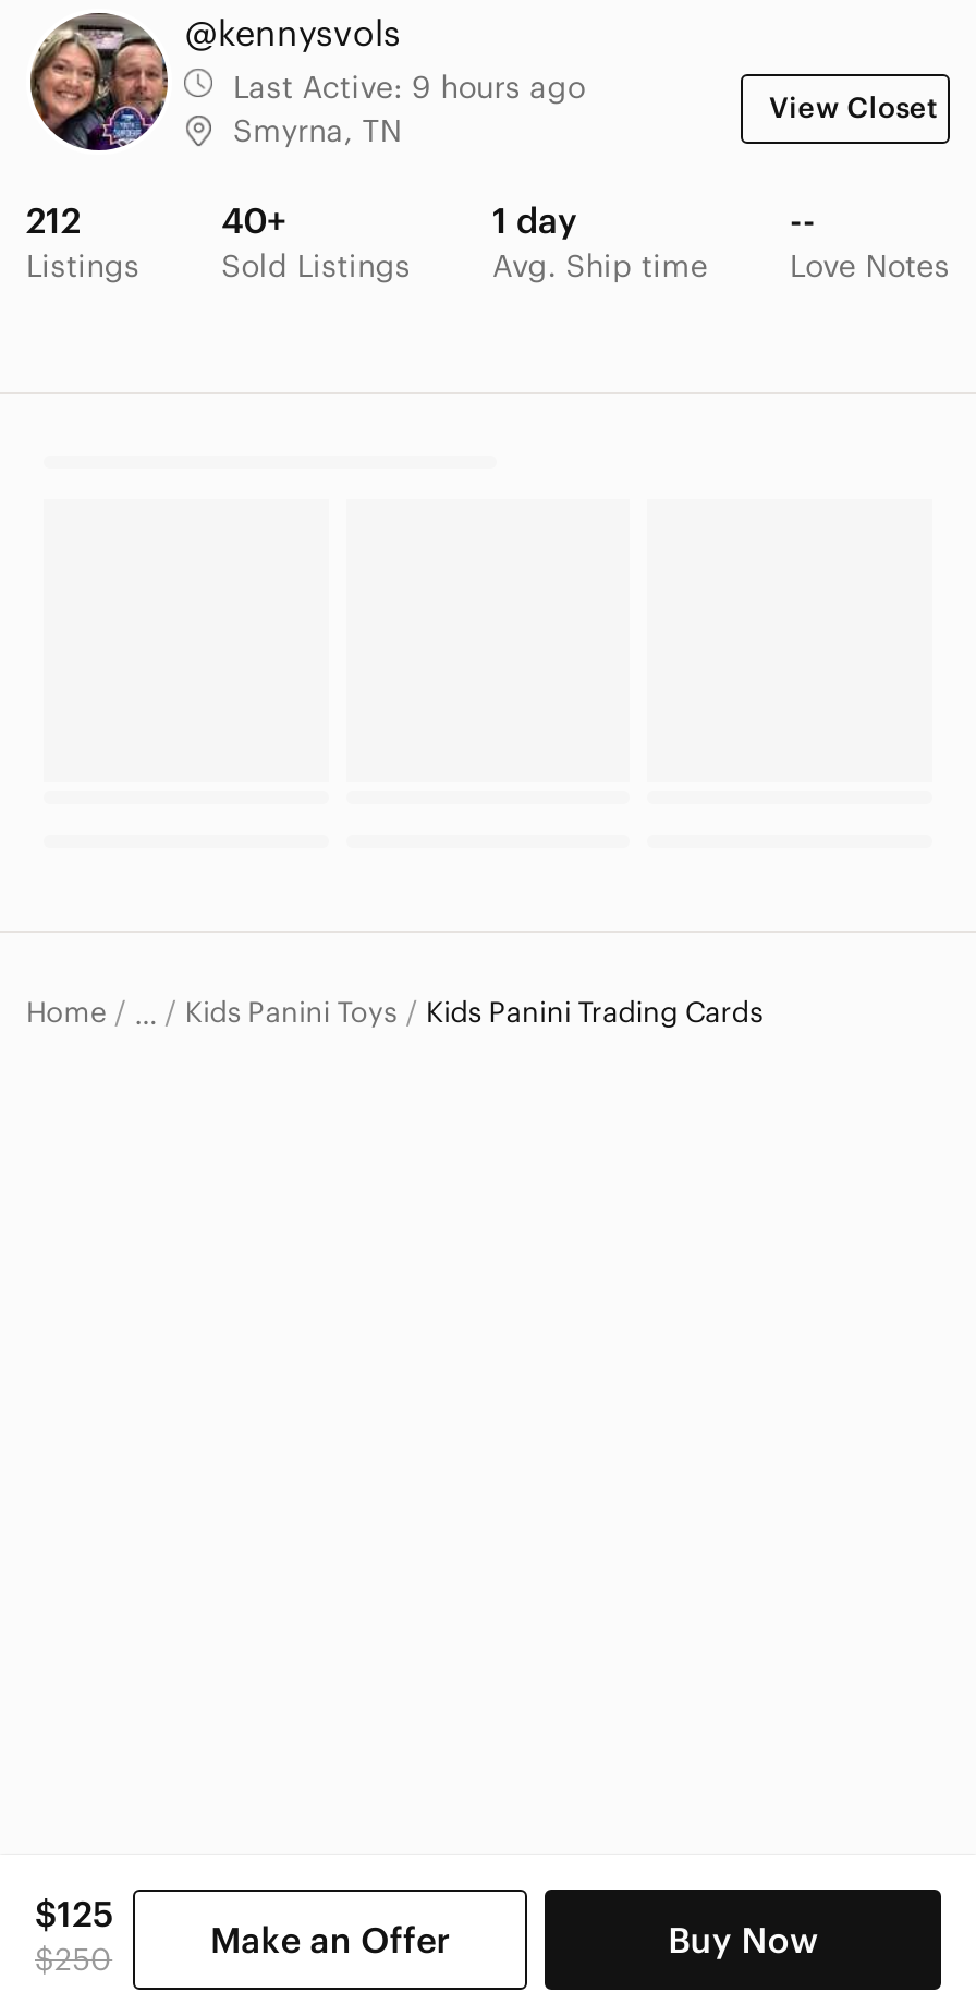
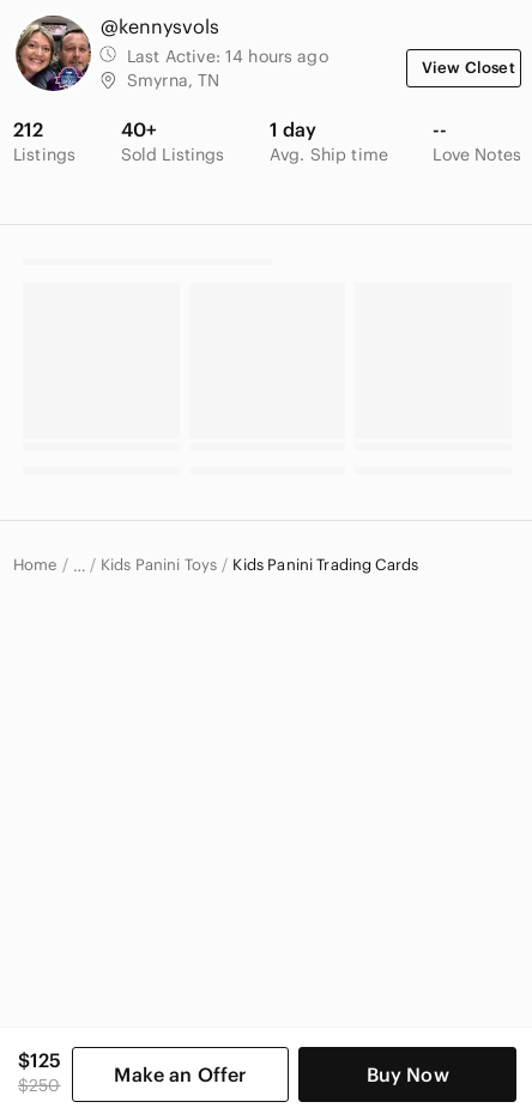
[233,67,585,106] Last Active: 9 hours ago -> [127,45,328,67] Last Active: 14 hours ago

